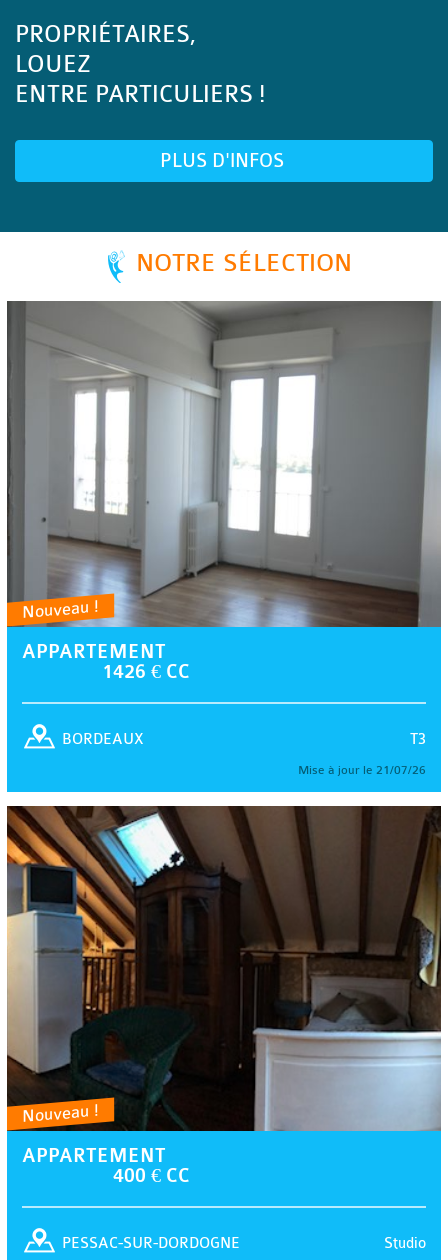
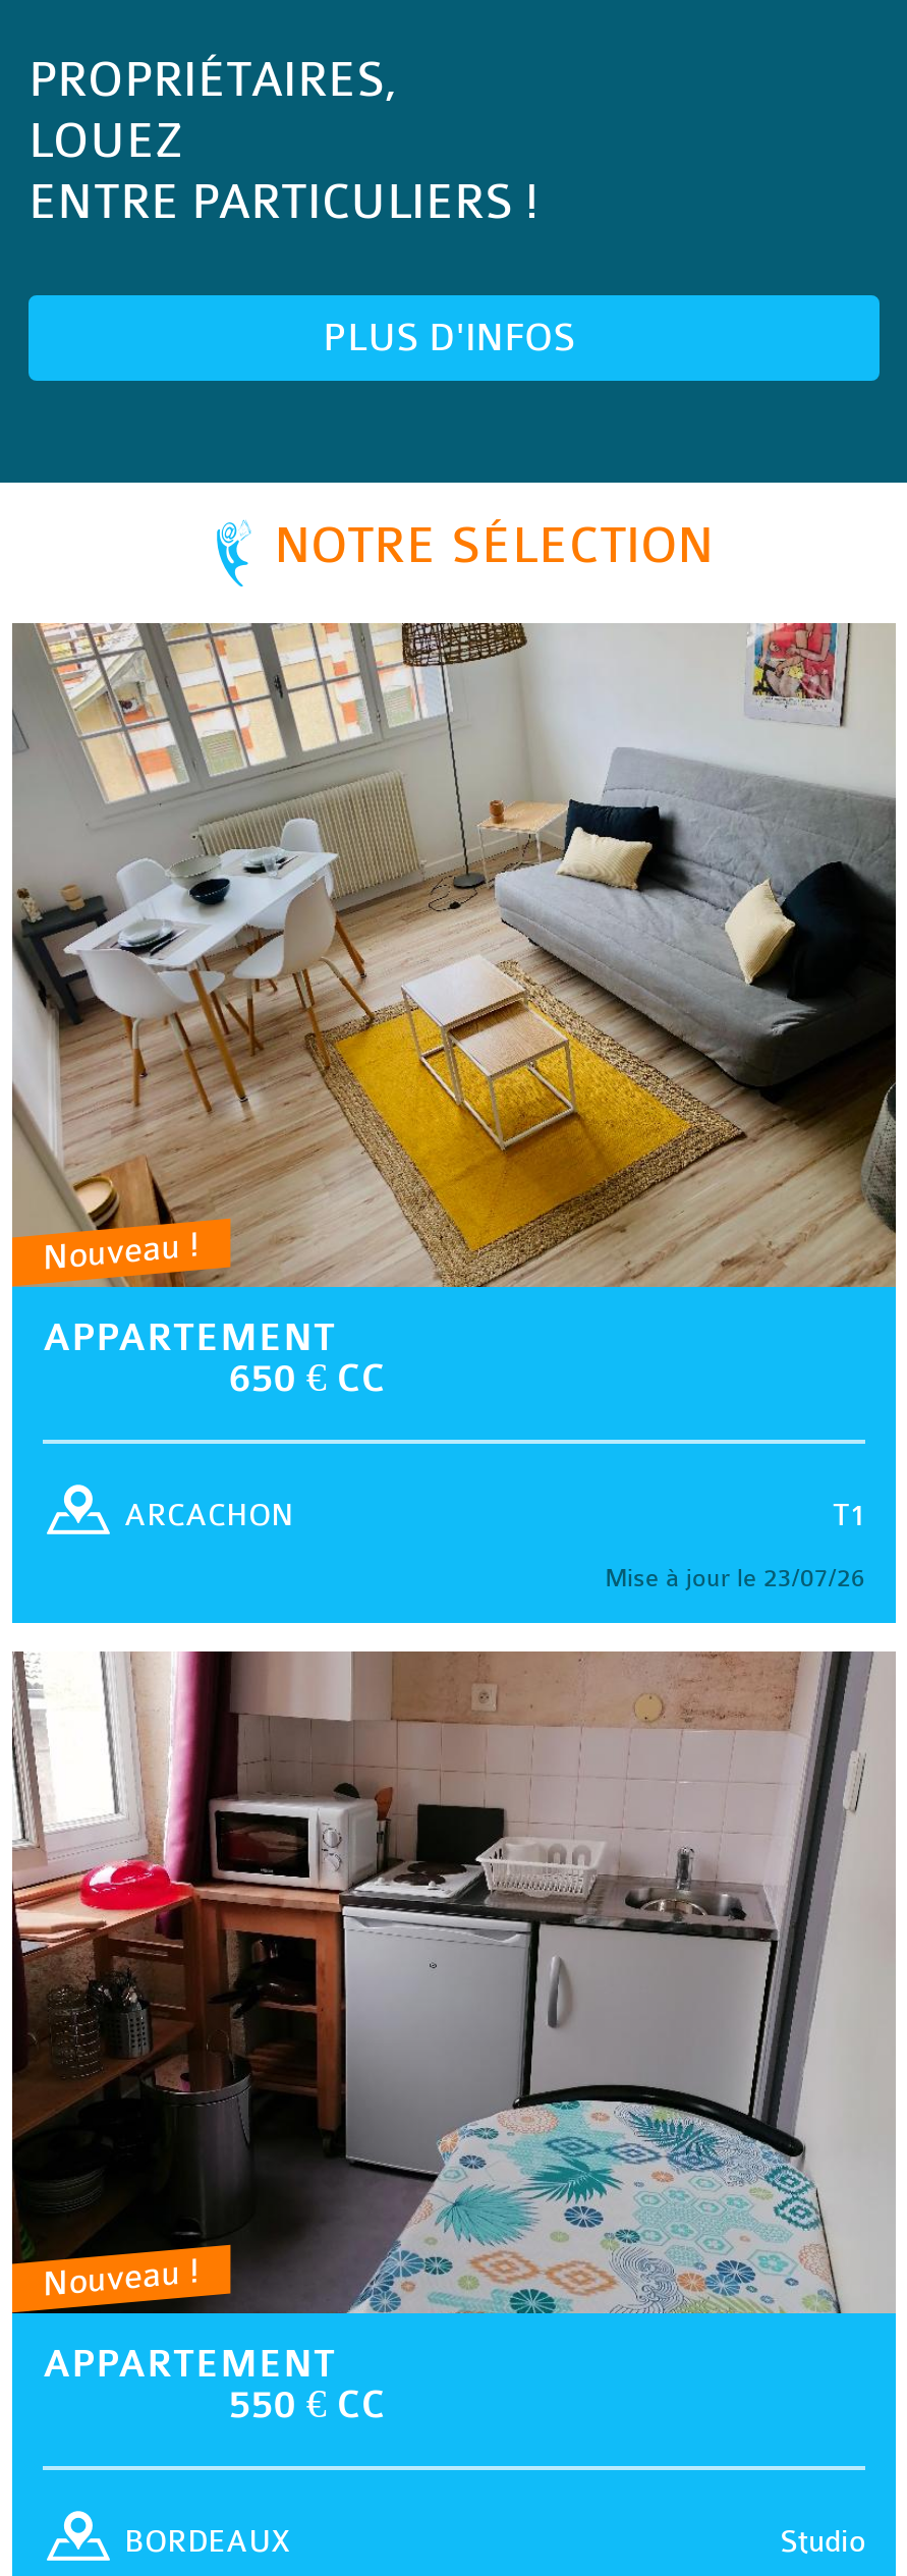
[6,300,441,682] [image] | 1426 € CC -> [12,621,898,1400] [image] | 650 € CC
[62,730,426,748] T3 | BORDEAUX -> [124,1498,865,1533] T1 | ARCACHON
[298,762,426,776] Mise à jour le 21/07/26 -> [605,1563,865,1591] Mise à jour le 23/07/26
[6,805,441,1187] [image] | 400 € CC -> [10,1649,896,2427] [image] | 550 € CC
[62,1235,240,1252] PESSAC-SUR-DORDOGNE -> [124,2525,291,2560] BORDEAUX

